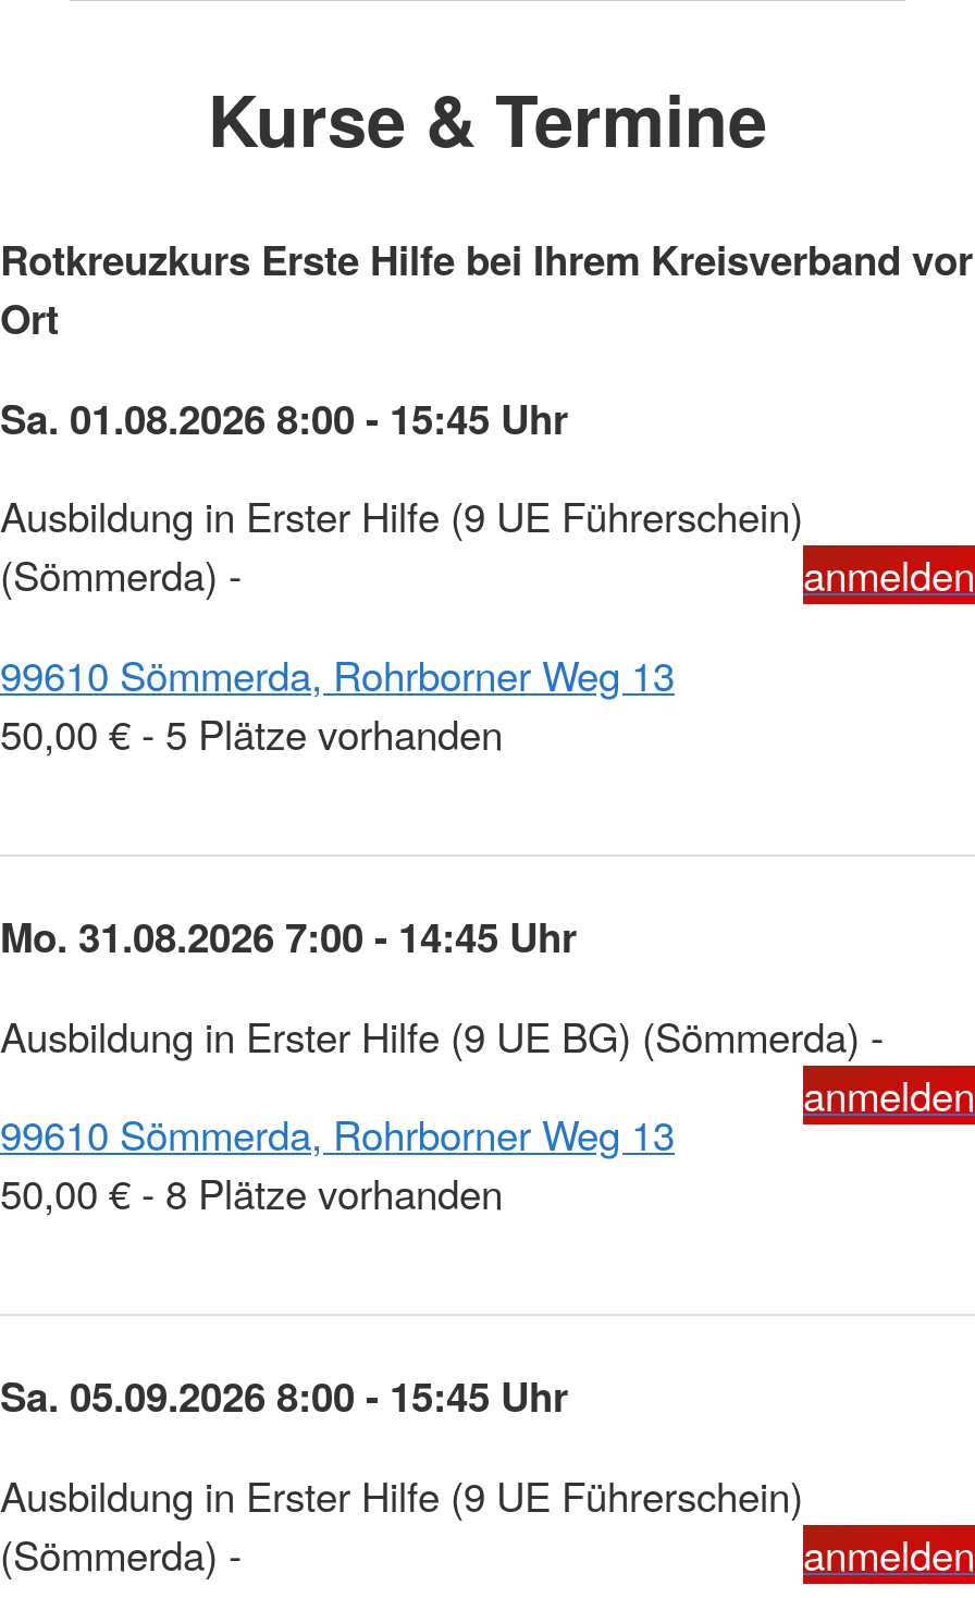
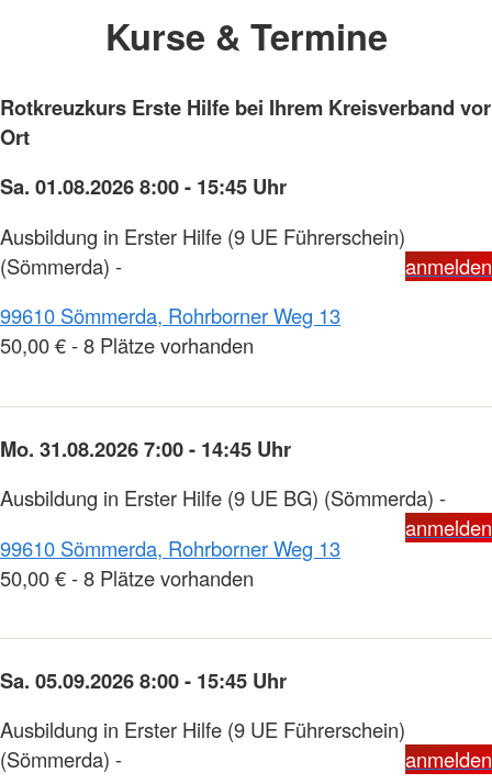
[0,704,503,760] 50,00 € - 5 Plätze vorhanden -> [0,331,254,359] 50,00 € - 8 Plätze vorhanden

